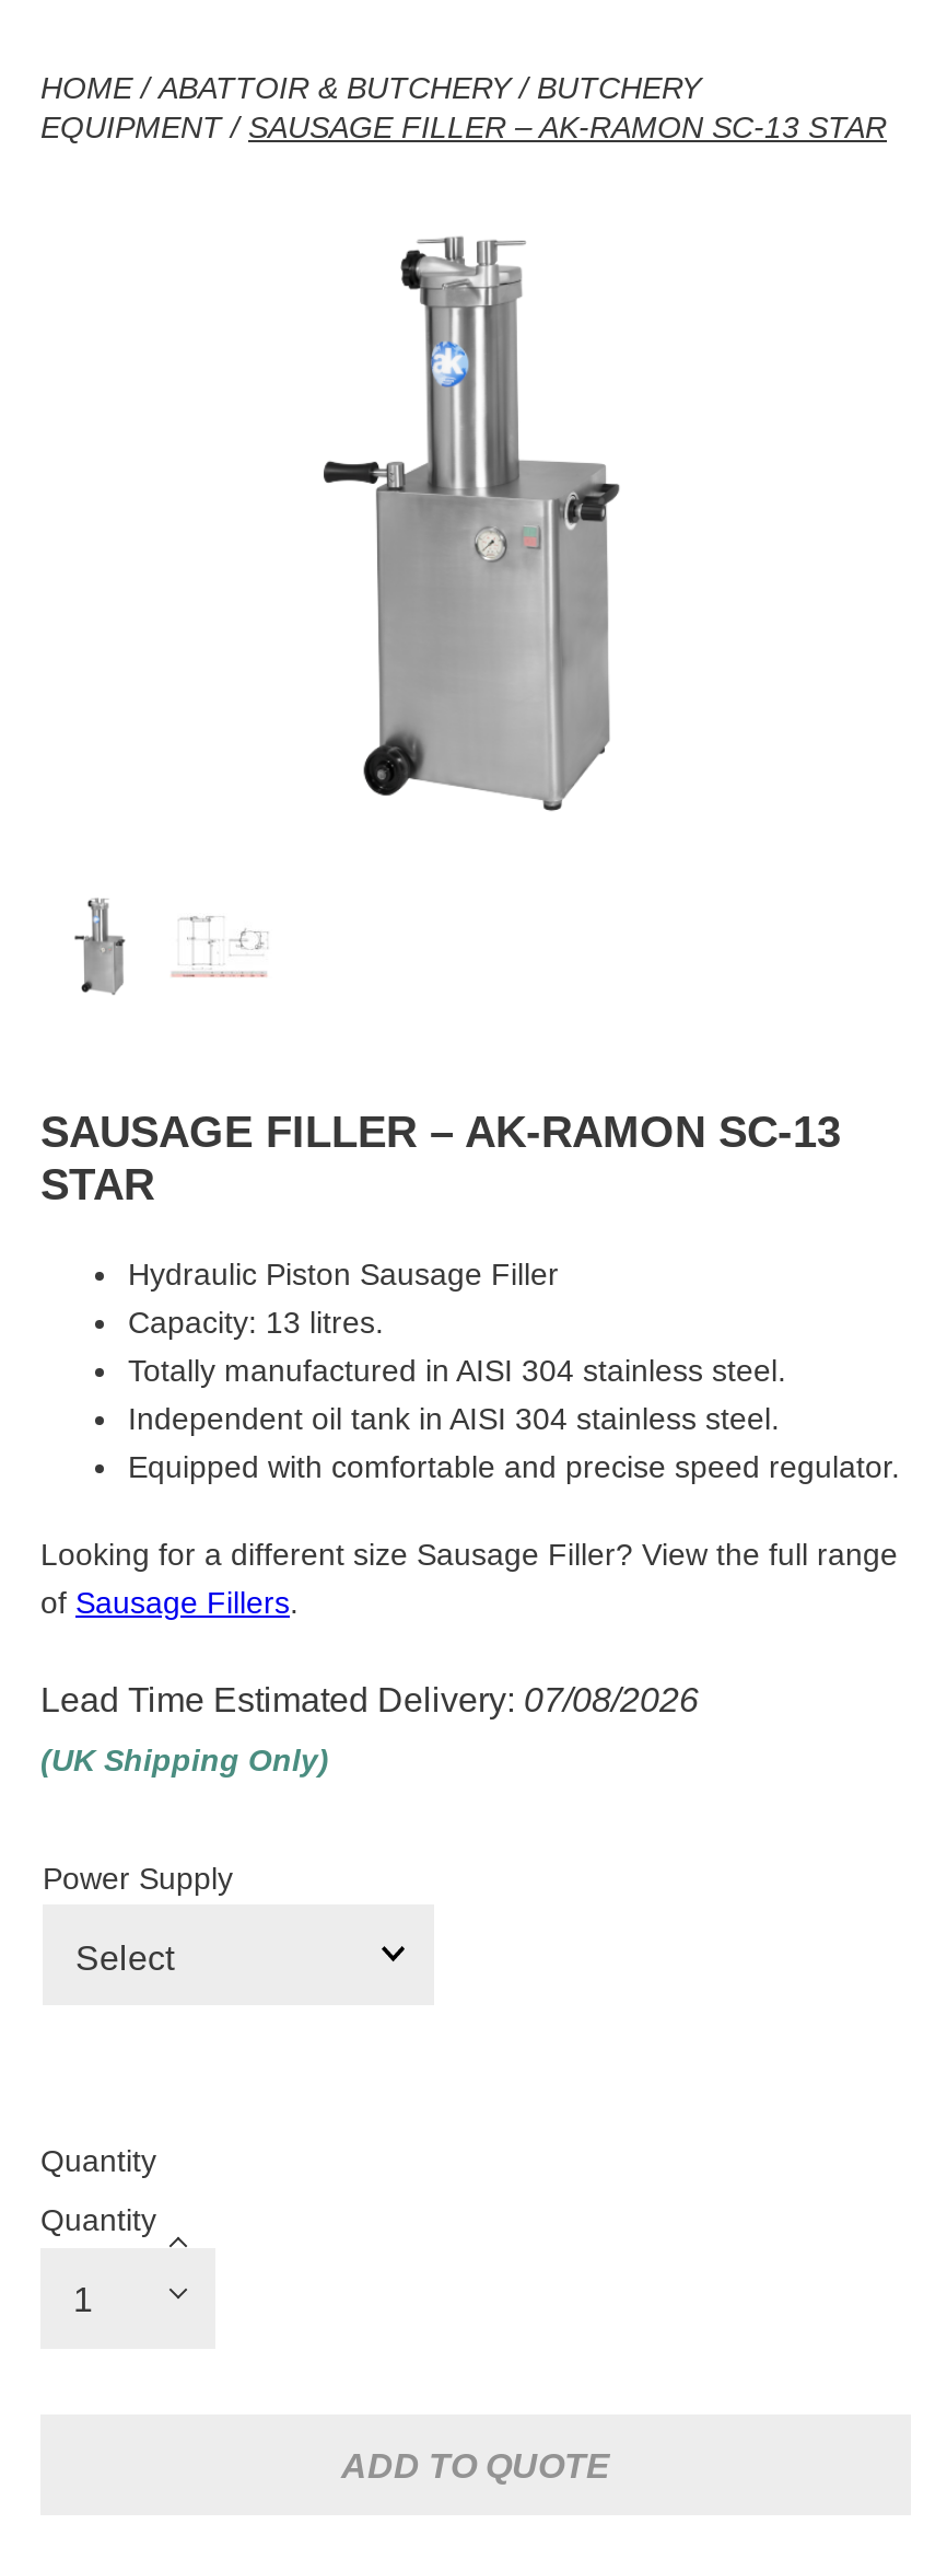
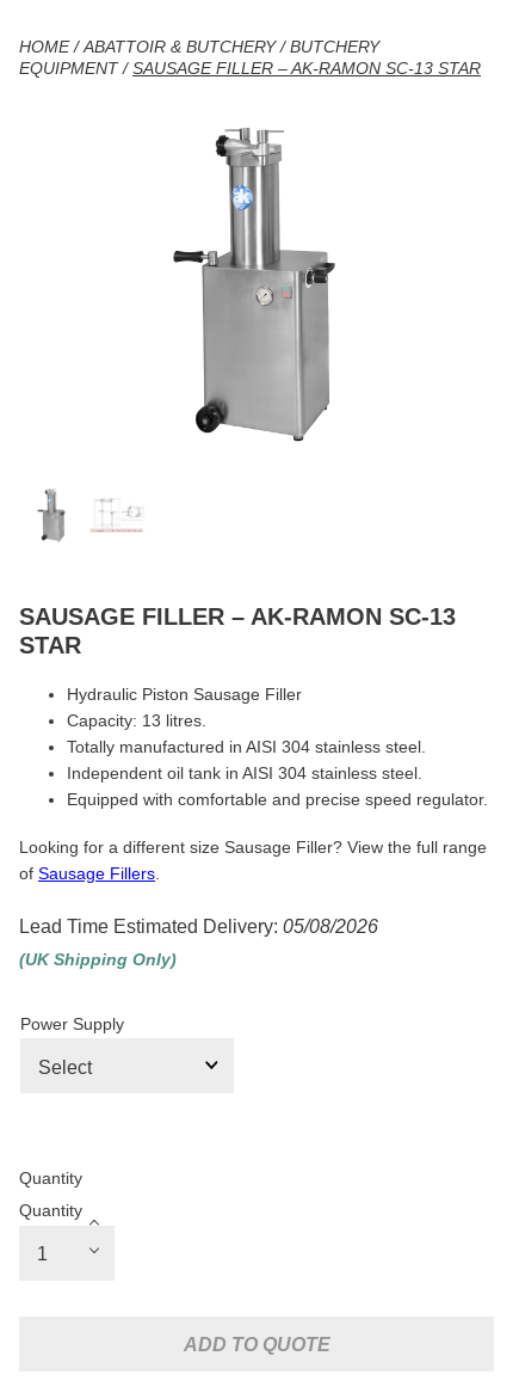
[40,1680,699,1718] Lead Time Estimated Delivery: 07/08/2026 -> [19,916,378,936] Lead Time Estimated Delivery: 05/08/2026

